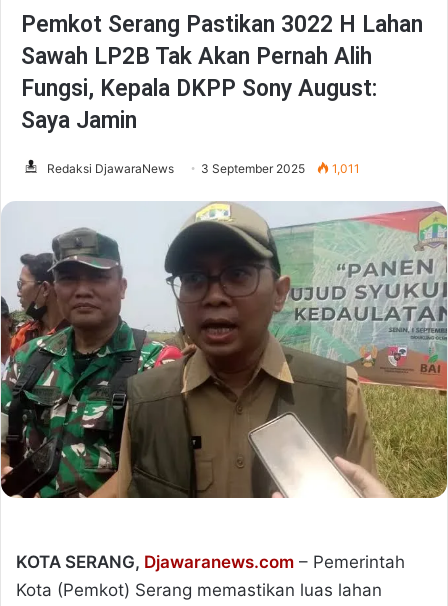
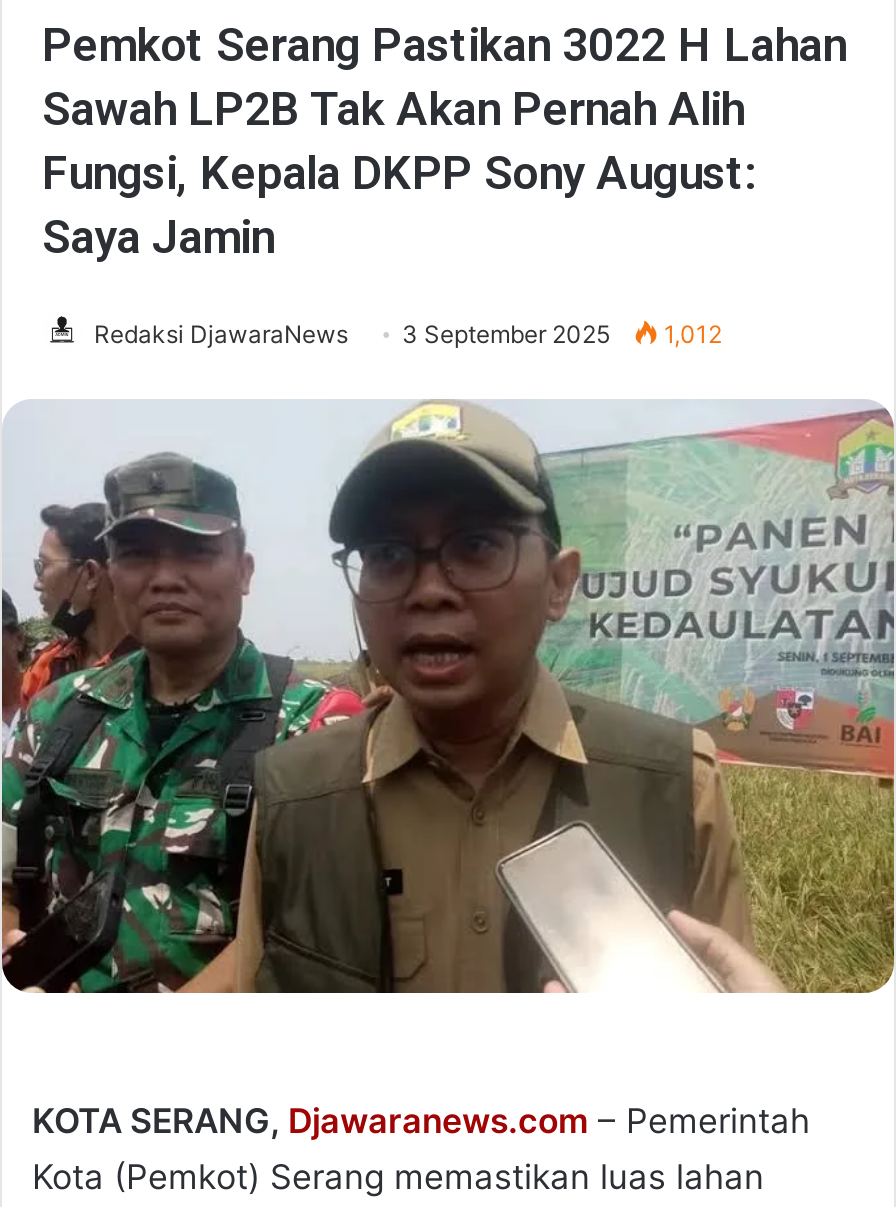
[47,161,360,176] Redaksi DjawaraNews 3 September 2025 1,011 -> [94,318,722,348] Redaksi DjawaraNews 3 September 2025 1,012

